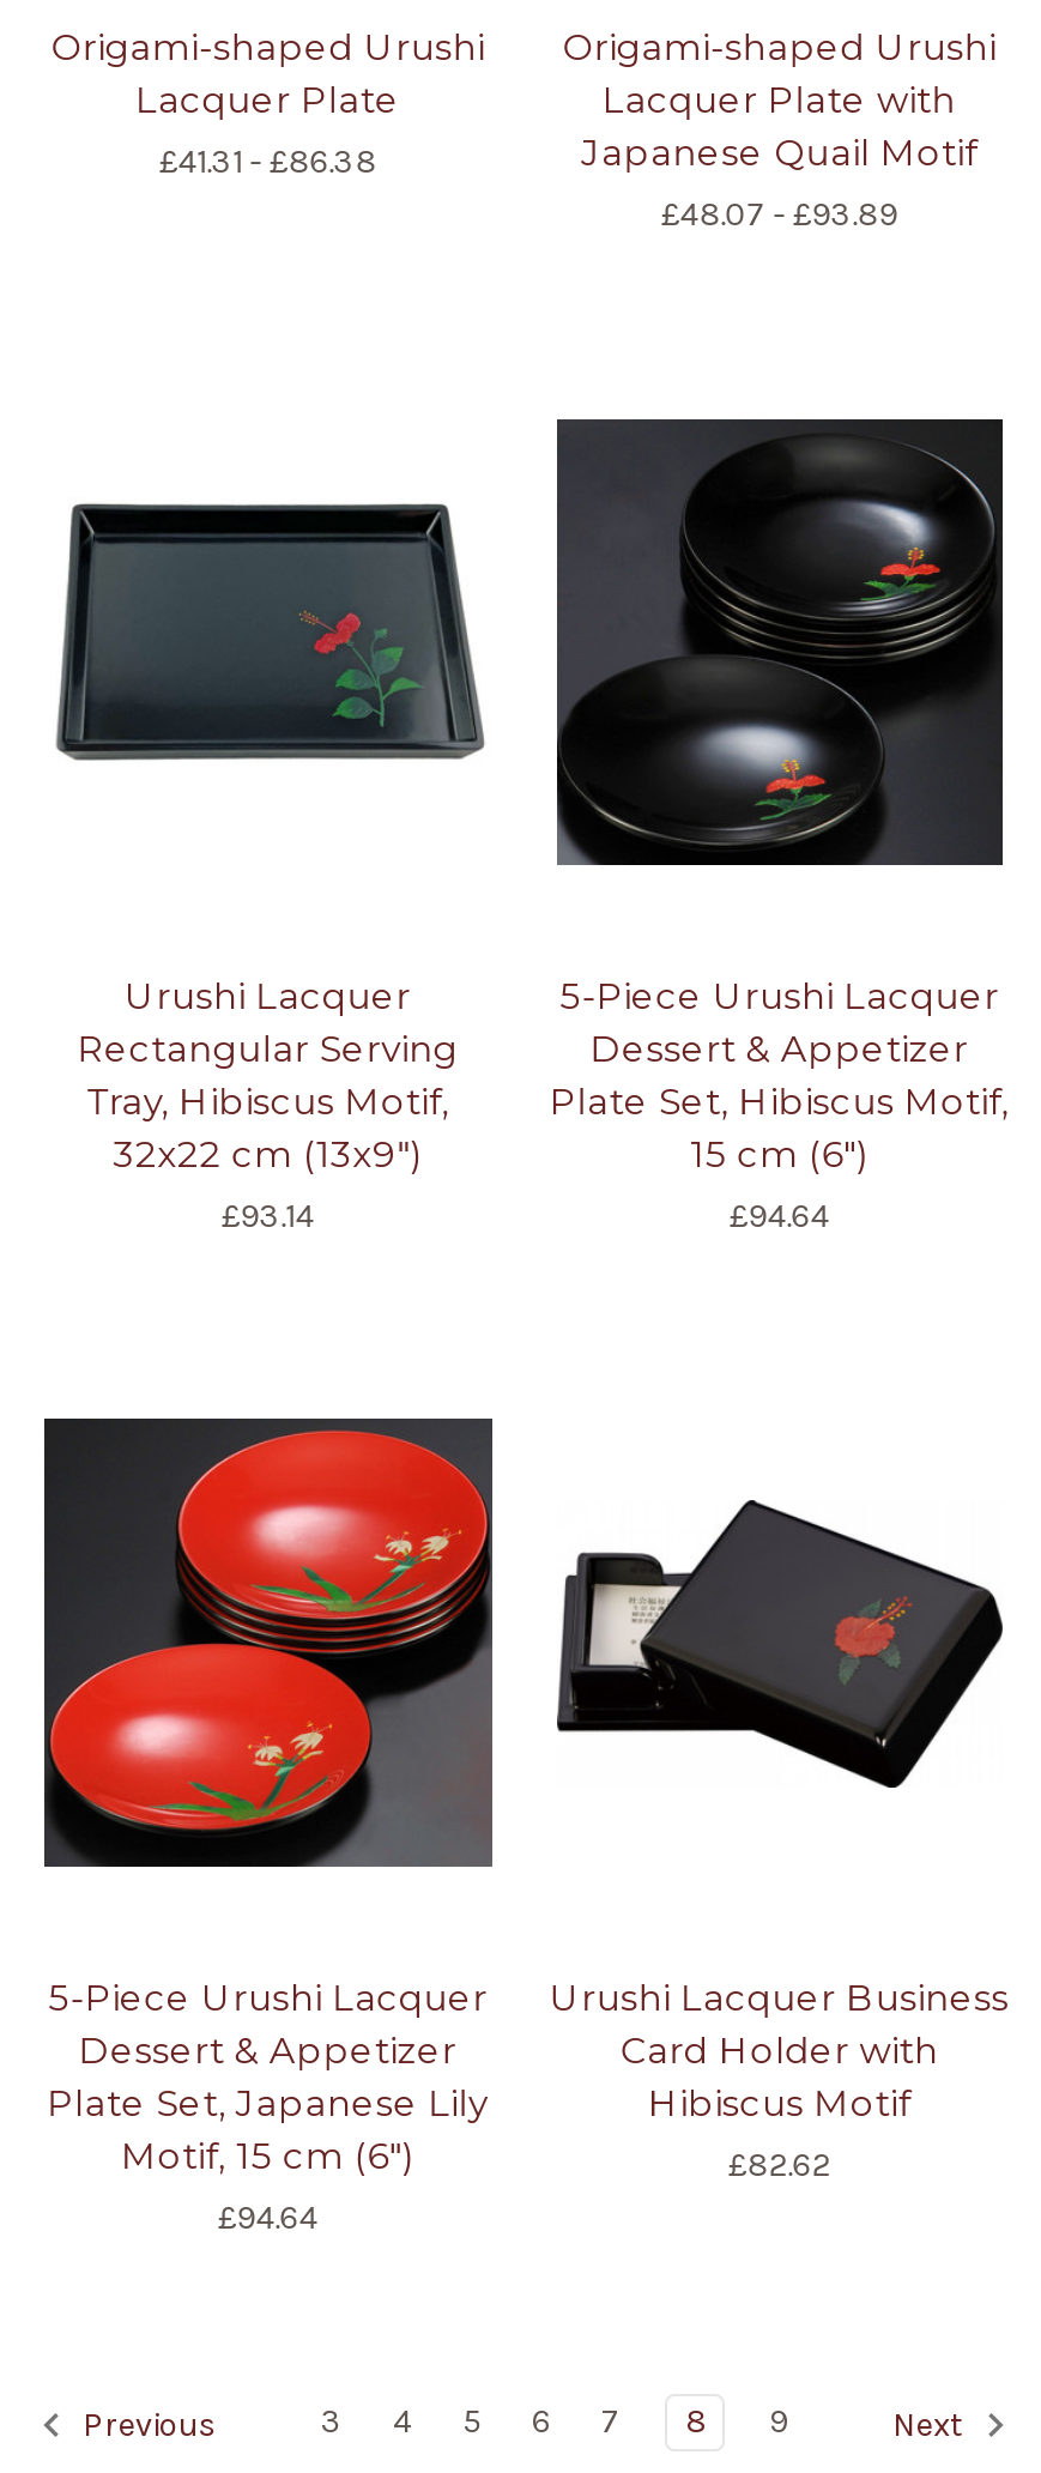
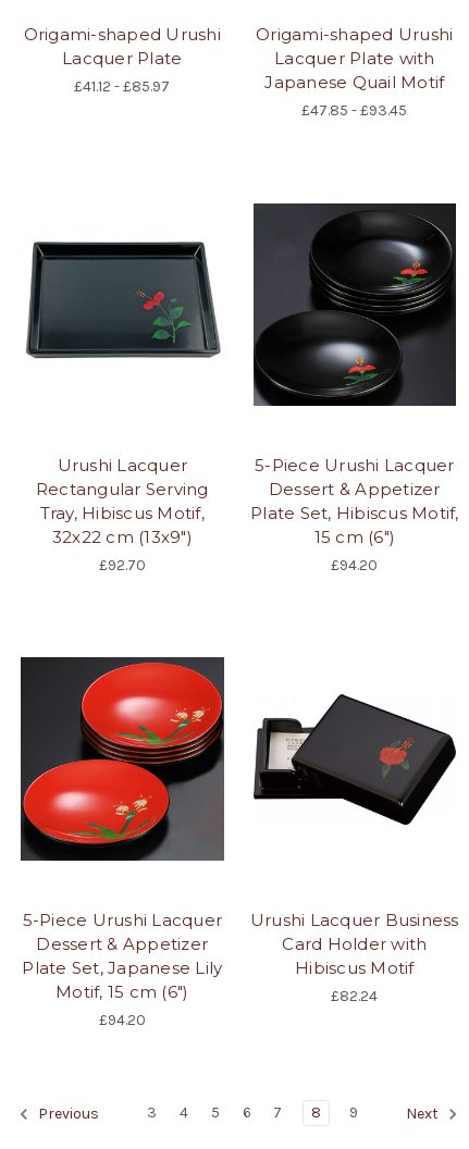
[159,141,377,182] £41.31 - £86.38 -> [74,77,170,96] £41.12 - £85.97
[661,194,898,235] £48.07 - £93.89 -> [302,101,407,120] £47.85 - £93.45
[221,1195,315,1236] £93.14 -> [99,556,146,574] £92.70
[729,1195,830,1236] £94.64 -> [331,556,378,574] £94.20
[728,2144,831,2184] £82.62 -> [331,986,378,1005] £82.24
[217,2196,318,2237] £94.64 -> [99,1010,146,1029] £94.20

